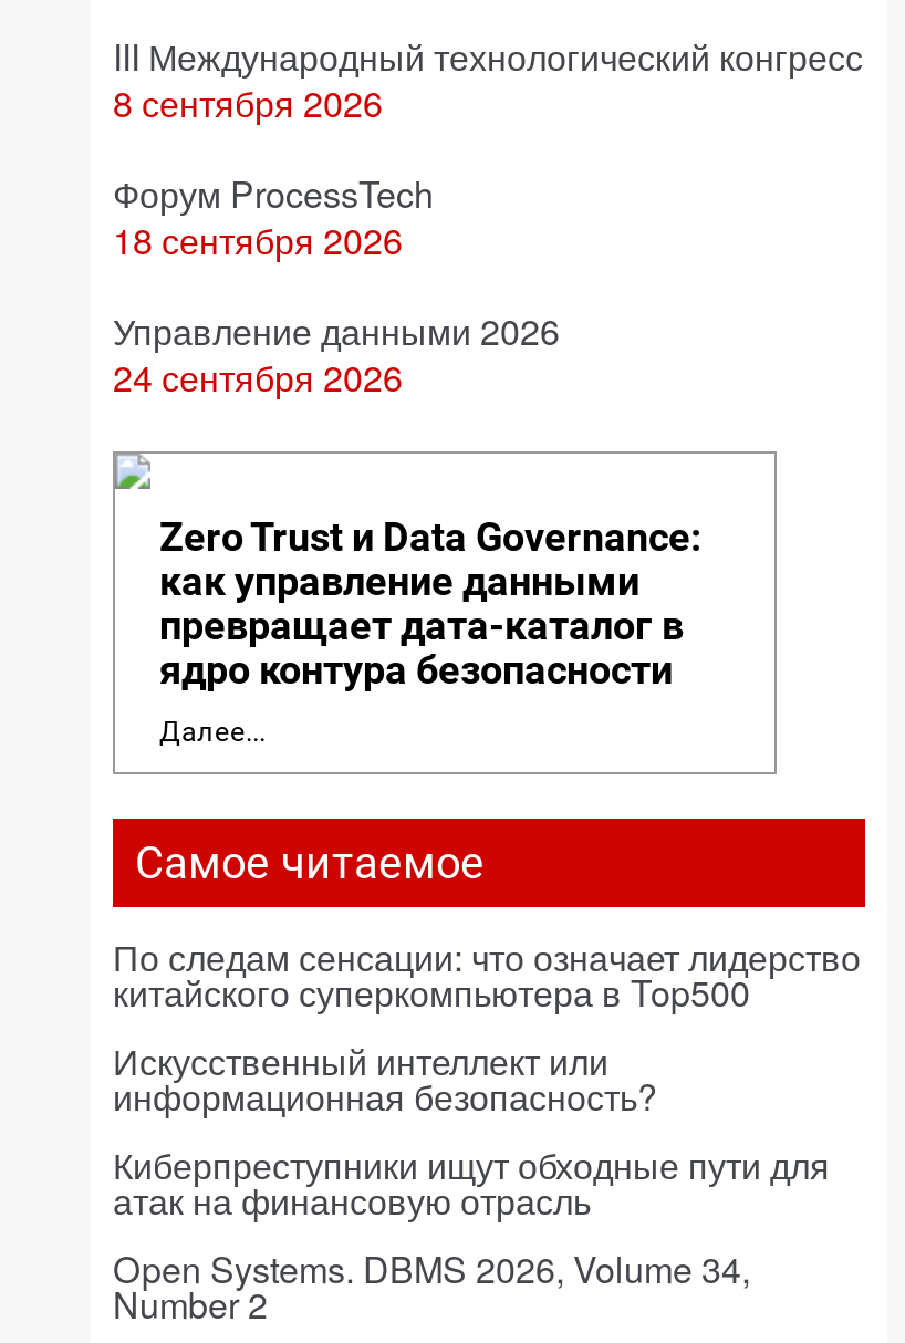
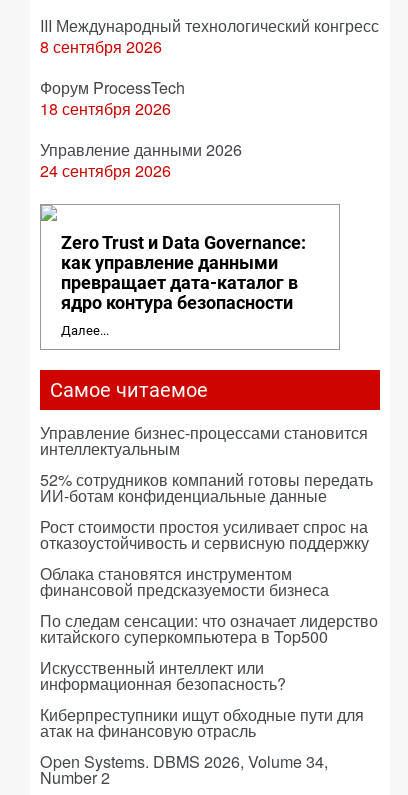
none -> [40,421,373,601] Управление бизнес-процессами становится | интеллектуальным | 52% сотрудников компаний готовы передать | ИИ-ботам конфиденциальные данные | Рост стоимости простоя усиливает спрос на | отказоустойчивость и сервисную поддержку | Облака становятся инструментом | финансовой предсказуемости бизнеса

